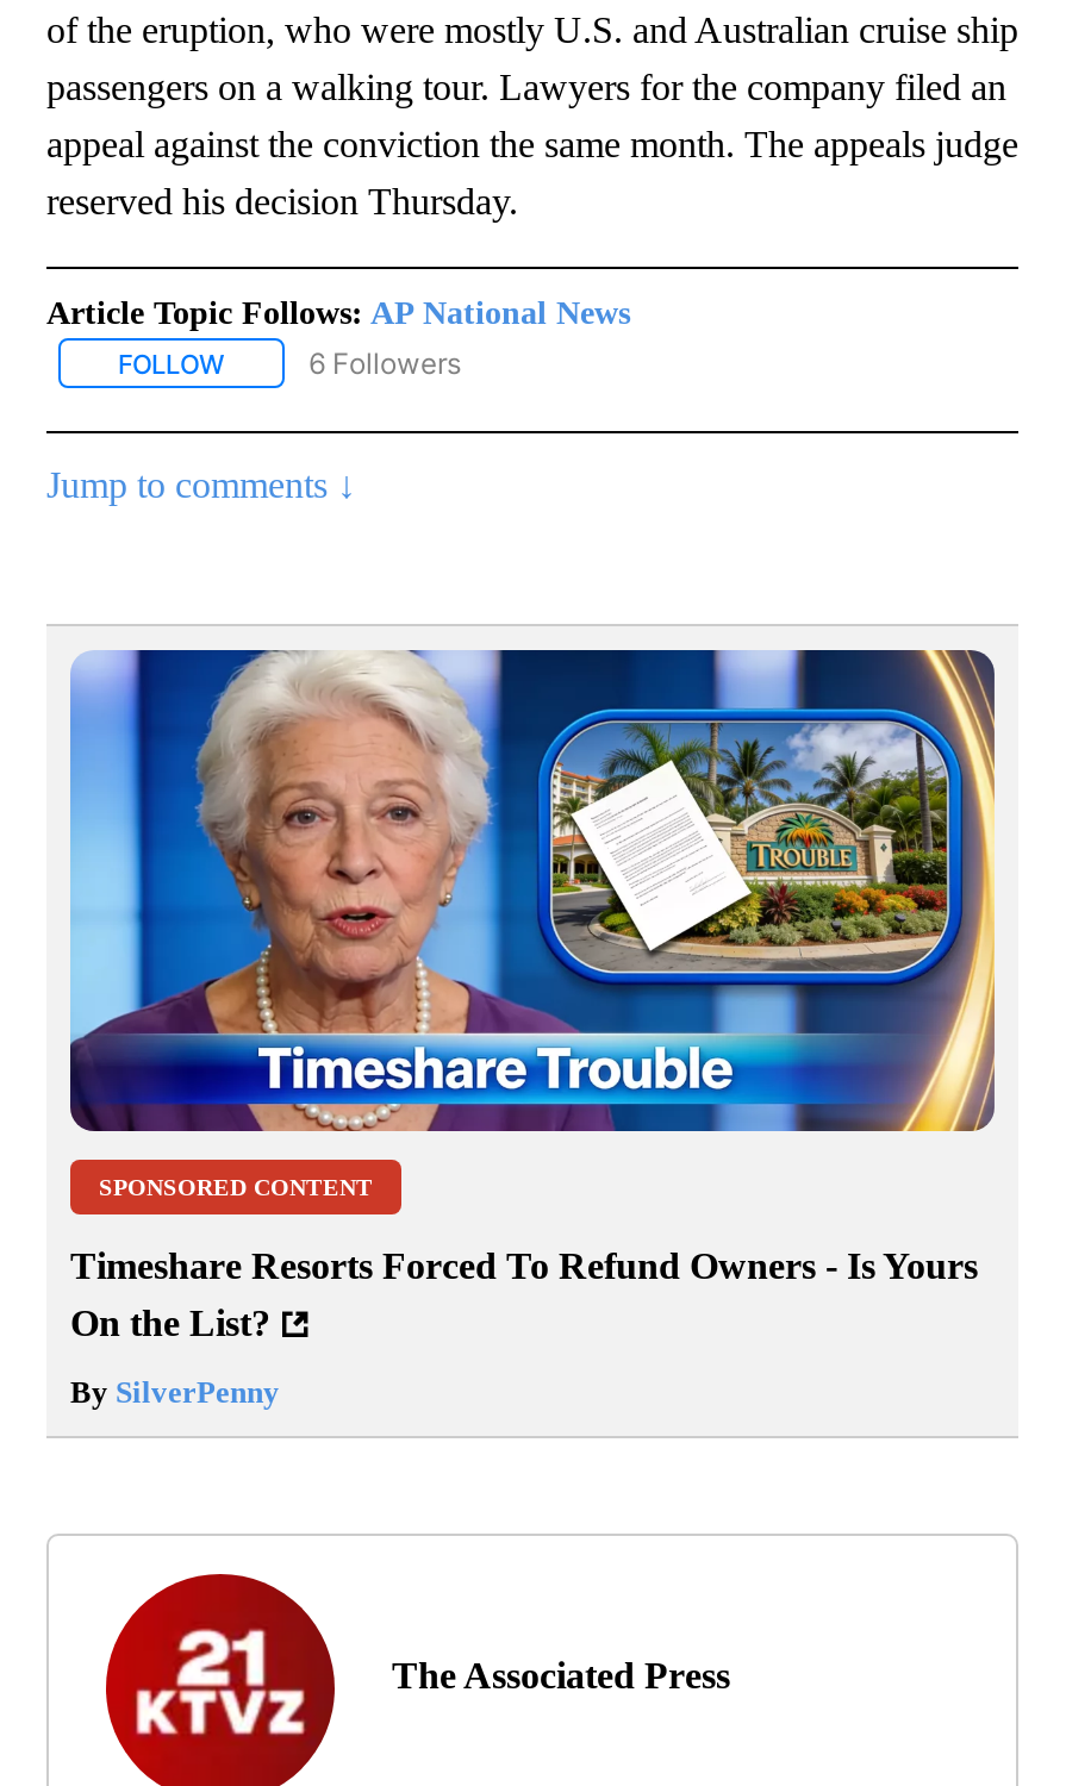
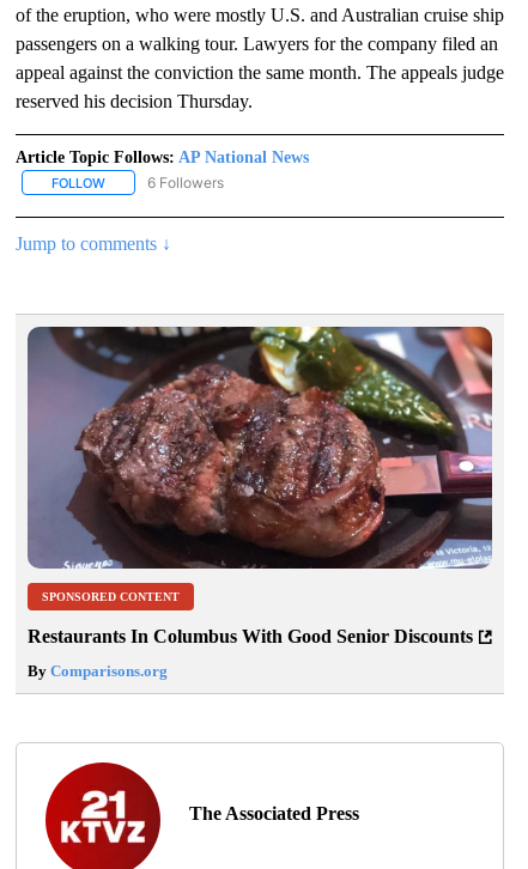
[68,648,997,1134] [image] -> [26,326,493,570] [image]
[70,1247,978,1344] Timeshare Resorts Forced To Refund Owners - Is Yours | On the List? -> [28,627,473,647] Restaurants In Columbus With Good Senior Discounts
[70,1375,280,1411] By SilverPenny -> [28,663,168,680] By Comparisons.org

